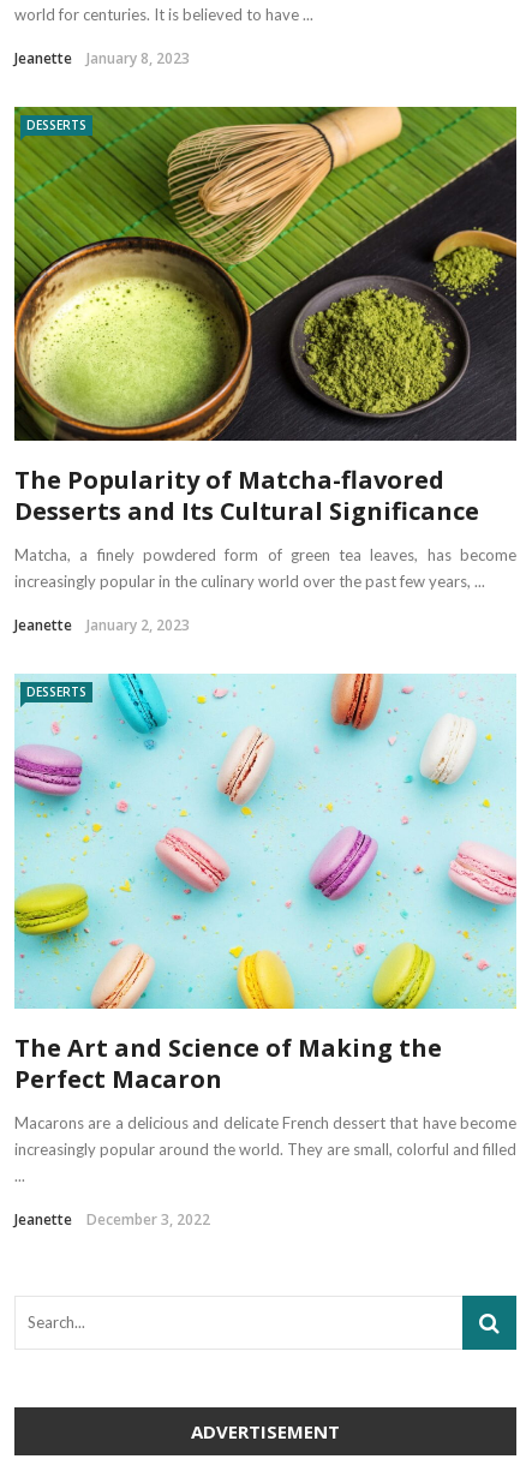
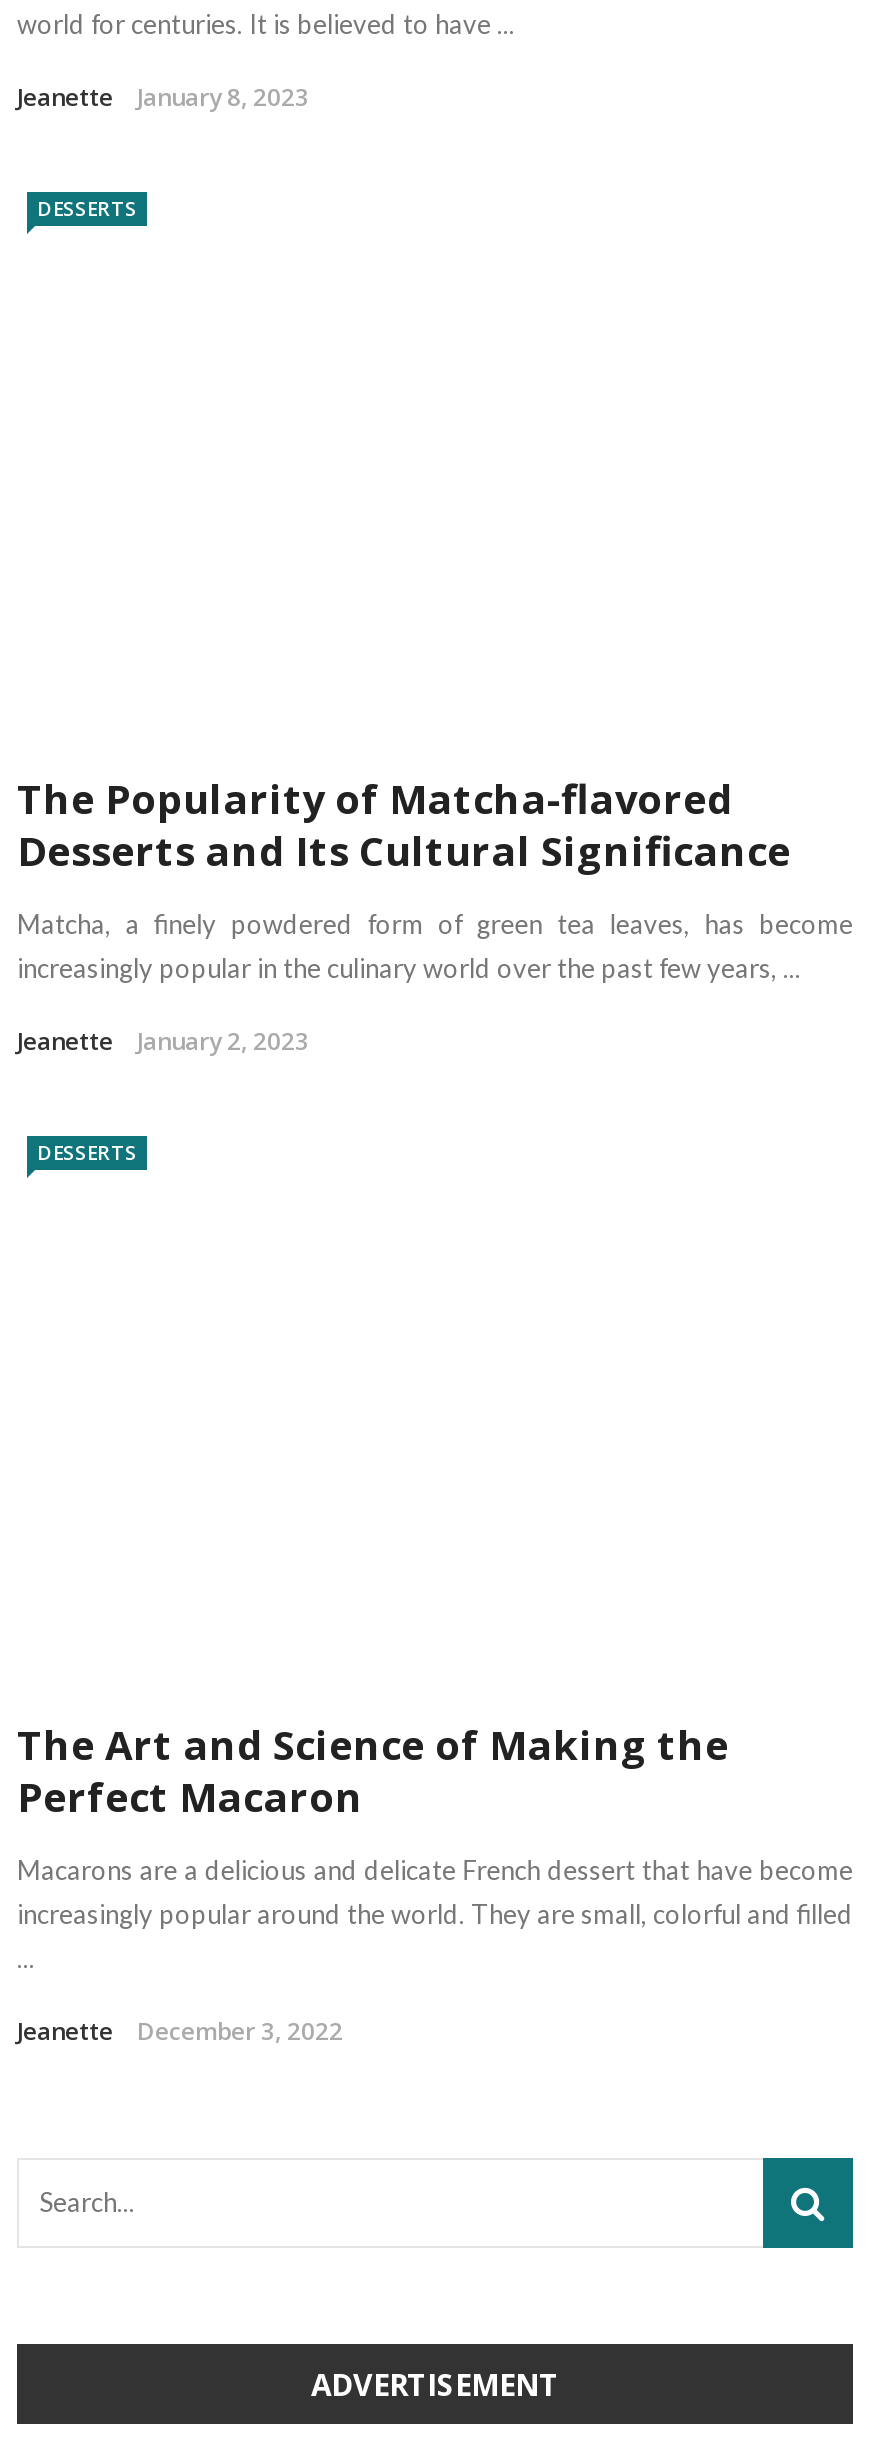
[13,106,518,442] [image] -> none
[13,672,518,1010] [image] -> none

